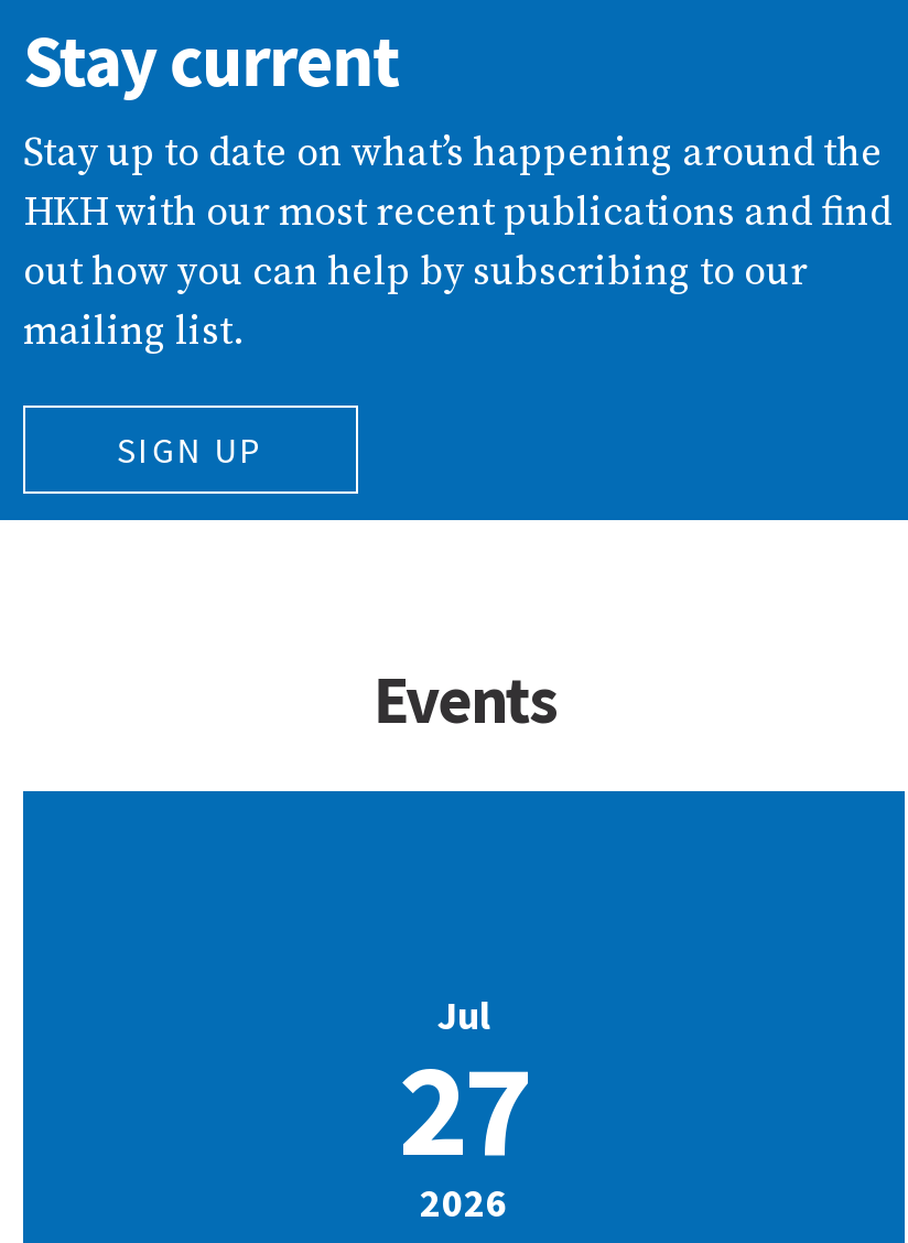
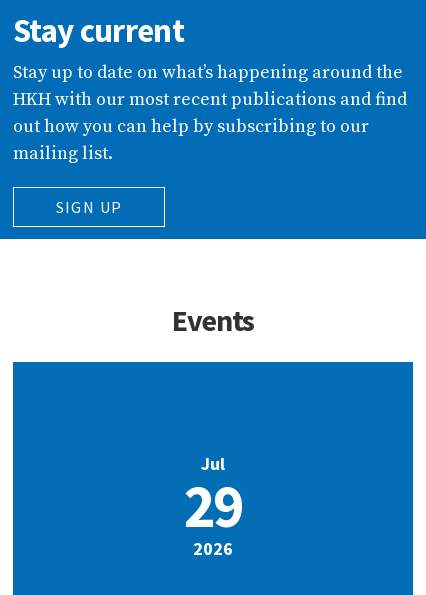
[399,1025,529,1190] 27 -> [183,468,242,543] 29

